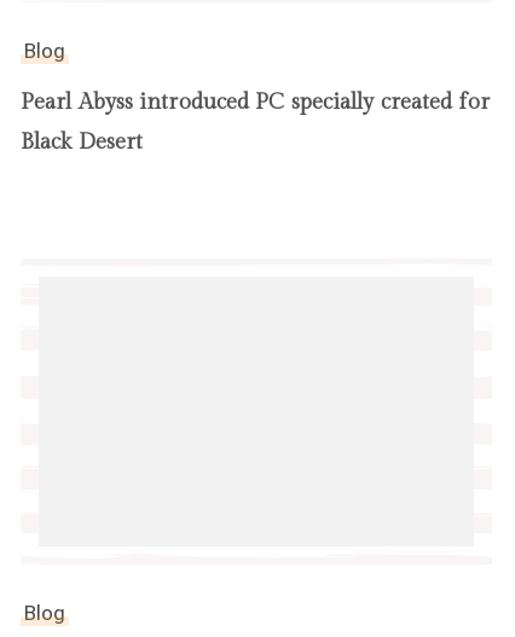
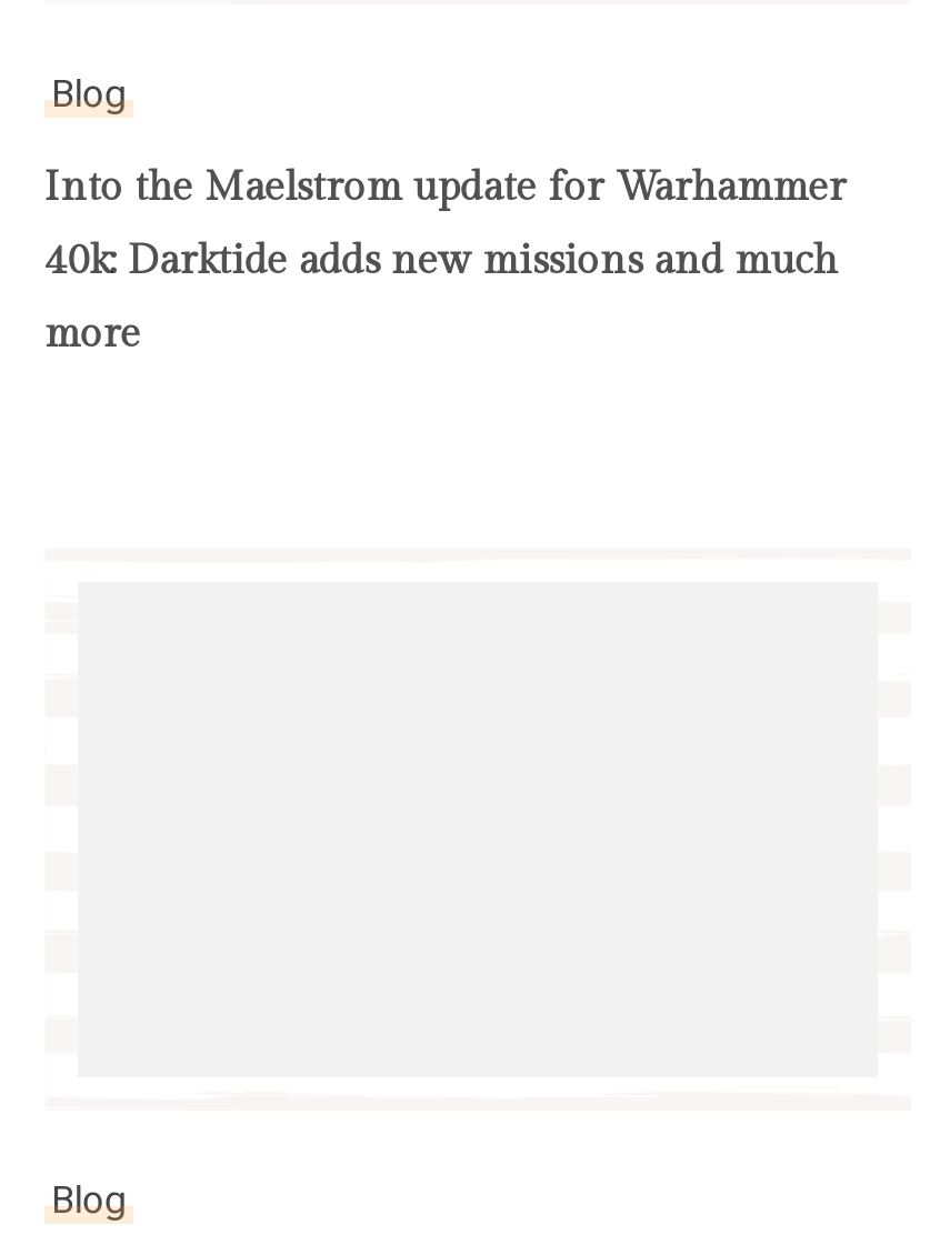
[21,89,489,154] Pearl Abyss introduced PC specially created for | Black Desert -> [44,164,846,357] Into the Maelstrom update for Warhammer | 40k: Darktide adds new missions and much | more

